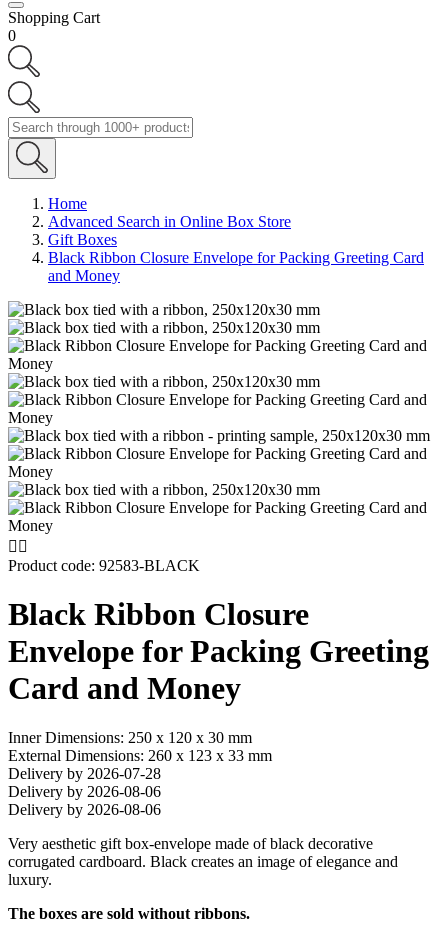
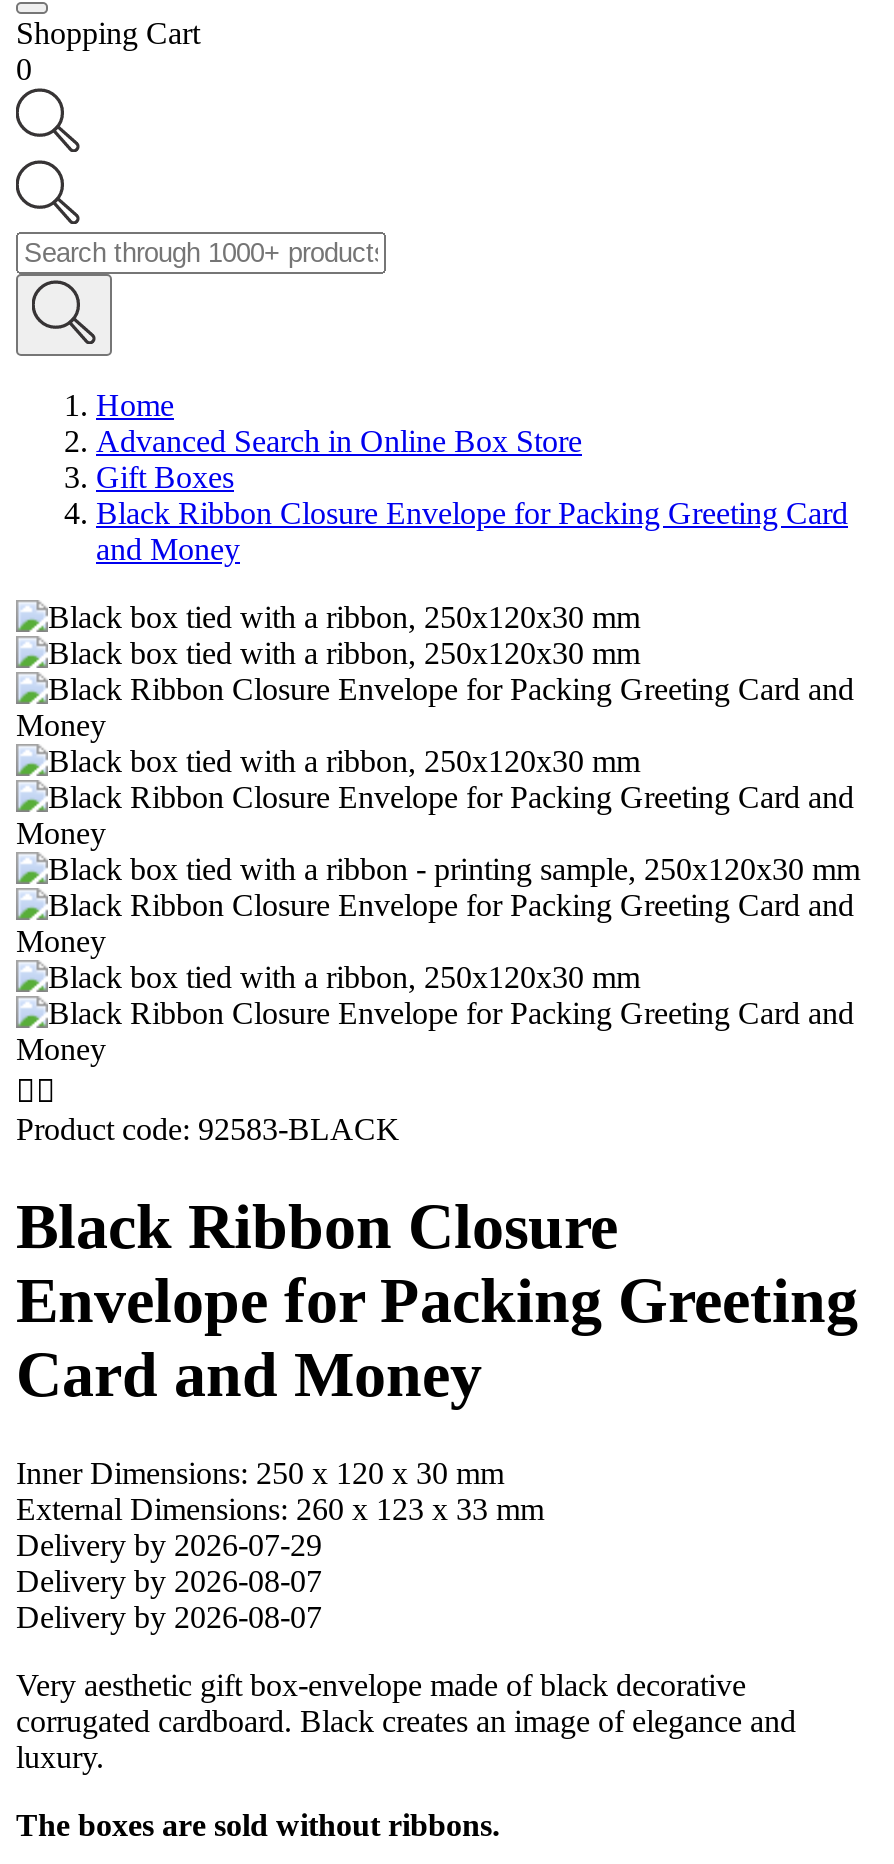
[8,765,161,782] Delivery by 2026-07-28 -> [16,1528,322,1562] Delivery by 2026-07-29
[8,783,161,800] Delivery by 2026-08-06 -> [16,1564,322,1598] Delivery by 2026-08-07
[8,801,161,818] Delivery by 2026-08-06 -> [16,1600,322,1634] Delivery by 2026-08-07

